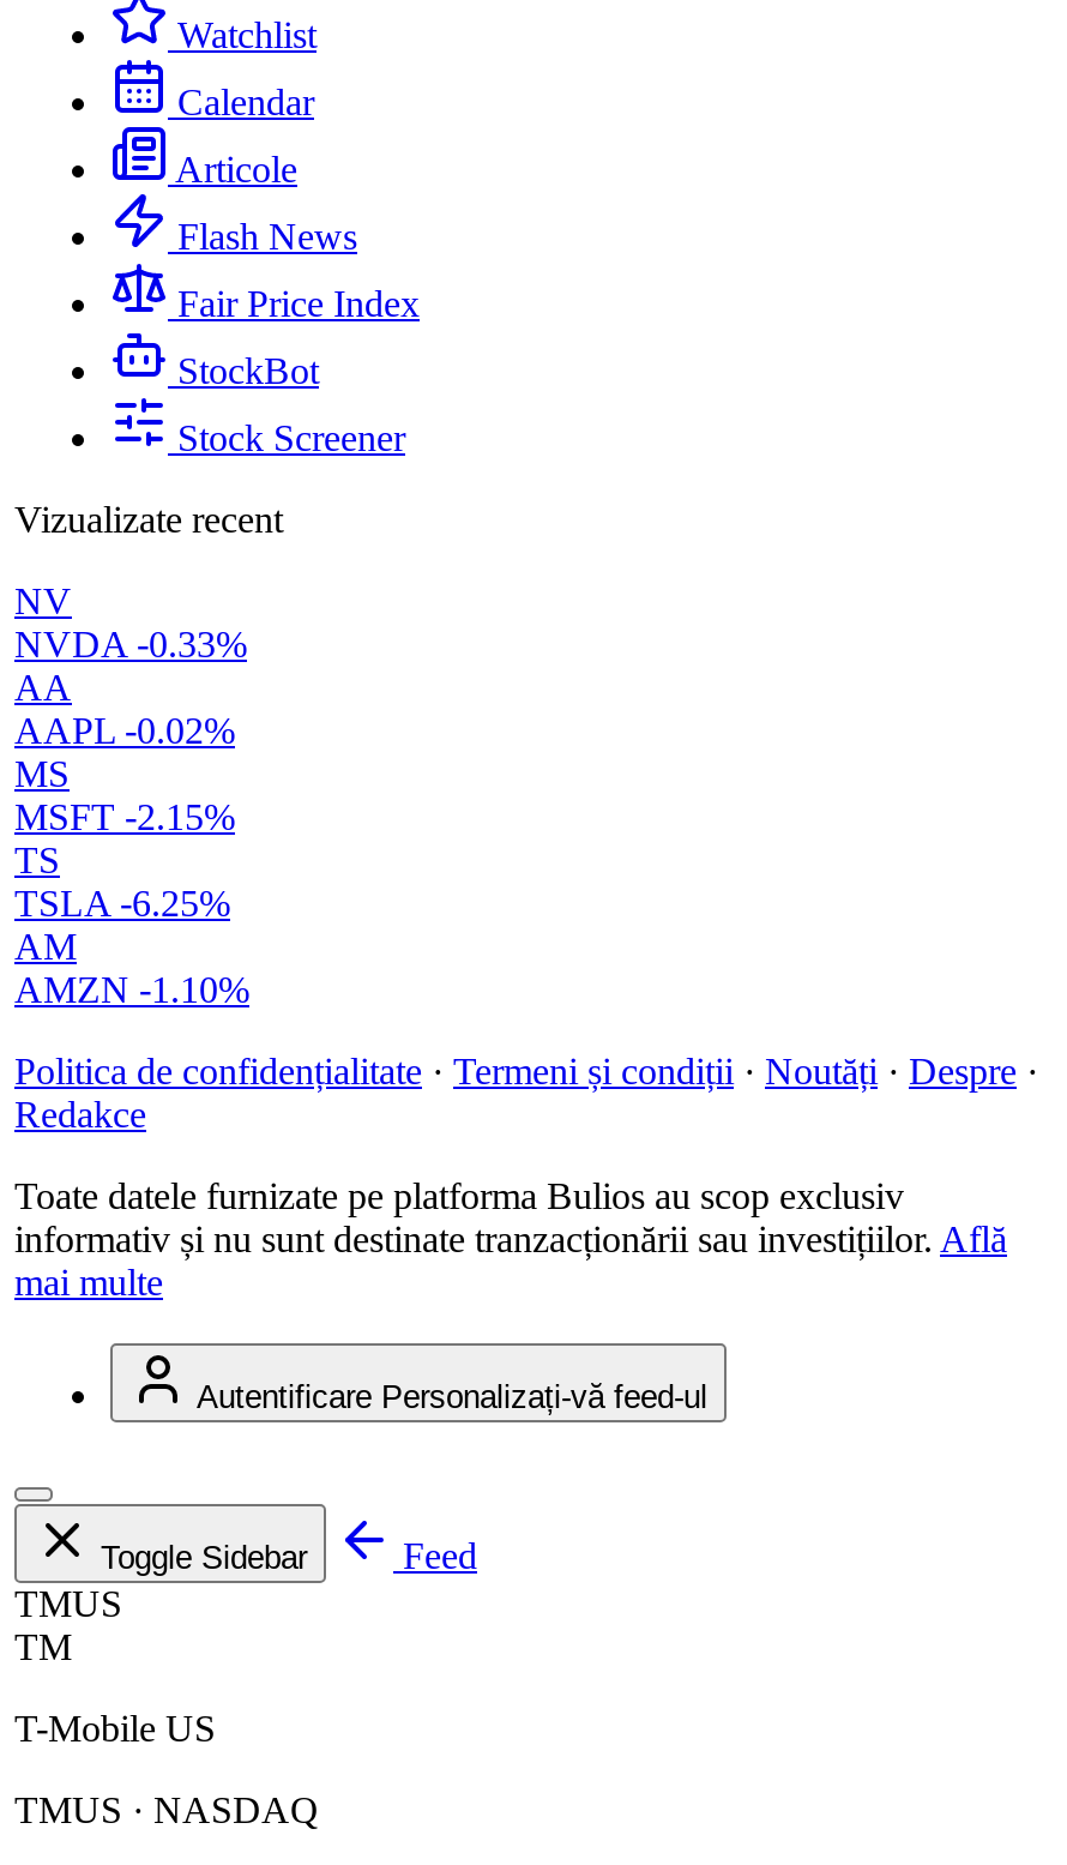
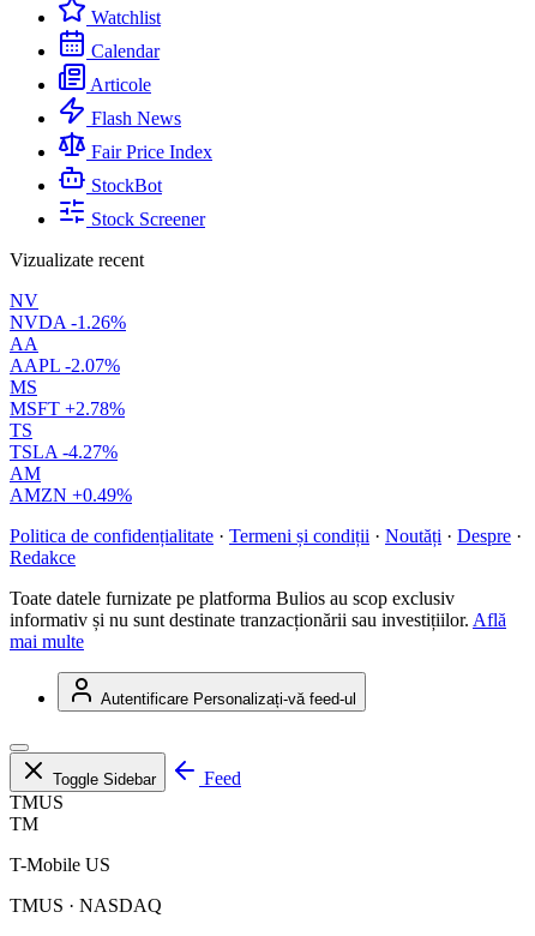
[14,624,247,665] NVDA -0.33% -> [10,312,126,333] NVDA -1.26%
[14,710,235,751] AAPL -0.02% -> [10,355,120,376] AAPL -2.07%
[14,797,235,837] MSFT -2.15% -> [10,399,125,419] MSFT +2.78%
[14,883,230,924] TSLA -6.25% -> [10,442,118,462] TSLA -4.27%
[14,969,249,1010] AMZN -1.10% -> [10,485,132,505] AMZN +0.49%

